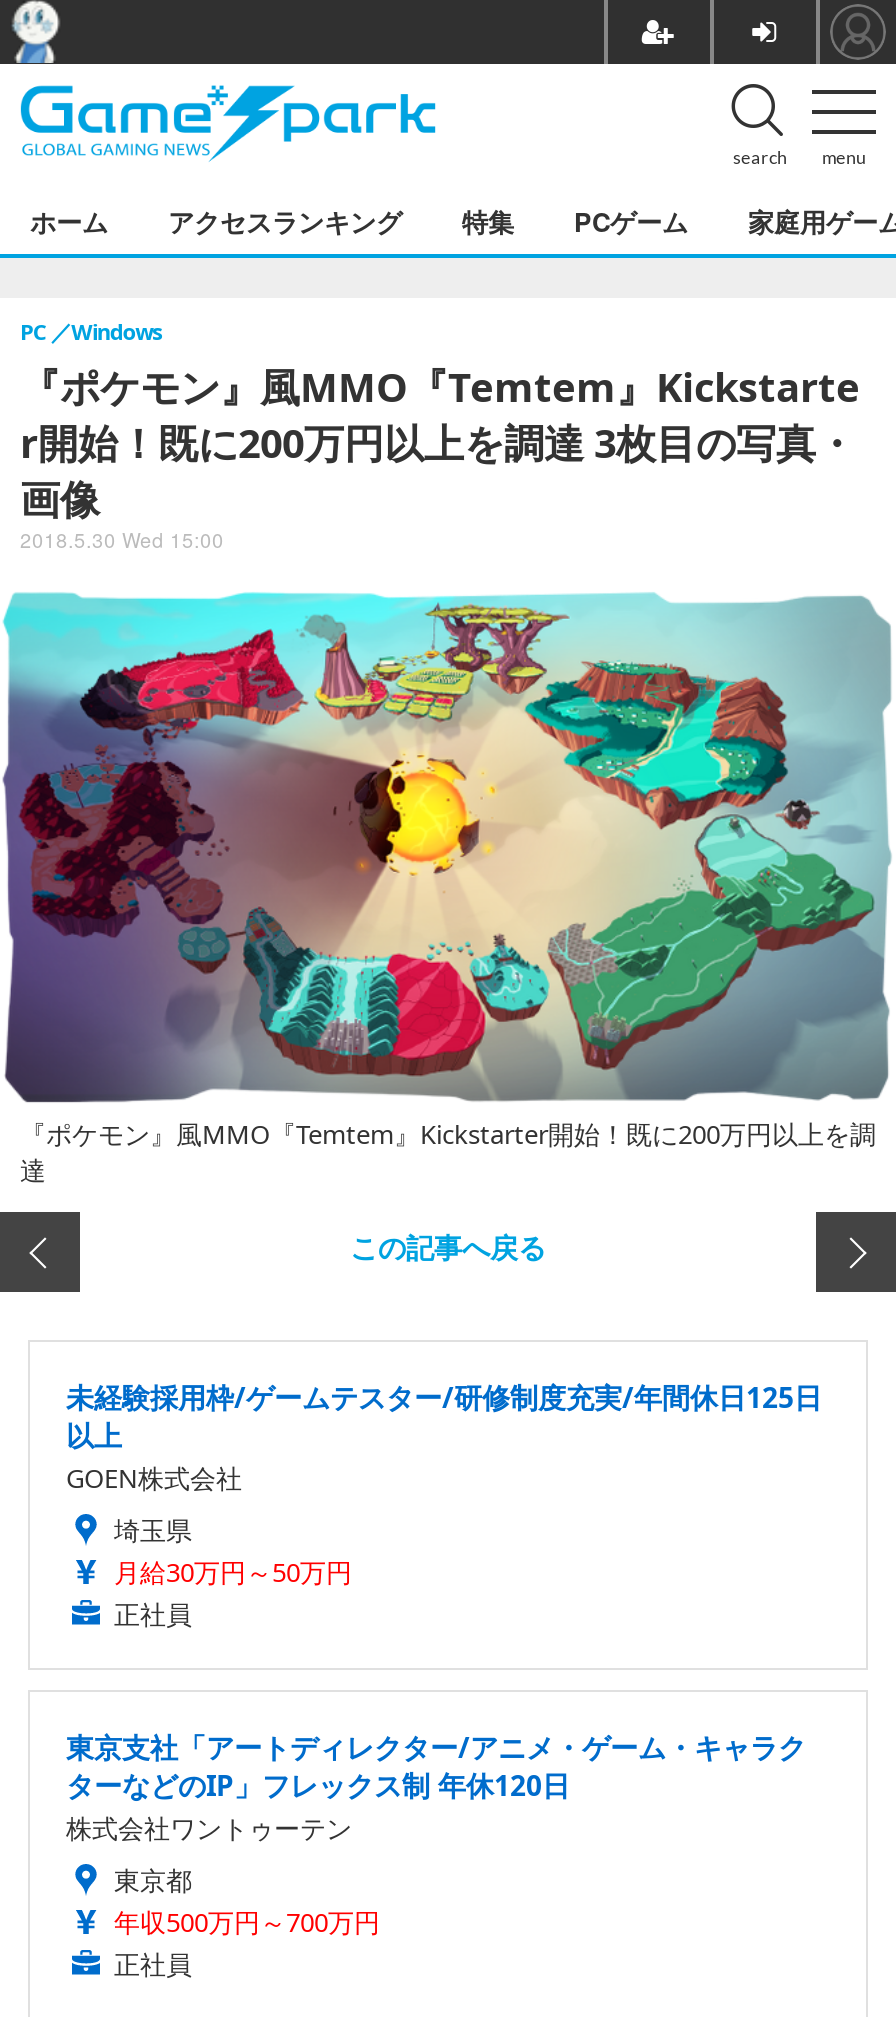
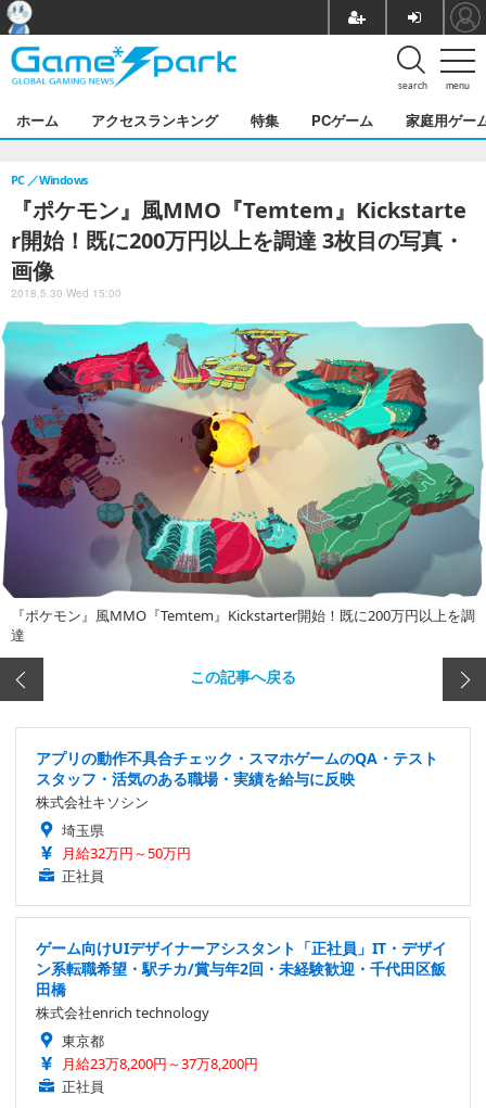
[66,1378,822,1496] 未経験採用枠/ゲームテスター/研修制度充実/年間休日125日 | 以上 | GOEN株式会社 -> [36,747,438,812] アプリの動作不具合チェック・スマホゲームのQA・テスト | スタッフ・活気のある職場・実績を給与に反映 | 株式会社キソシン
[114,1554,352,1590] 月給30万円～50万円 -> [62,843,191,863] 月給32万円～50万円
[66,1728,806,1846] 東京支社「アートディレクター/アニメ・ゲーム・キャラク | ターなどのIP」フレックス制 年休120日 | 株式会社ワントゥーテン -> [36,937,447,1022] ゲーム向けUIデザイナーアシスタント「正社員」IT・デザイ | ン系転職希望・駅チカ/賞与年2回・未経験歓迎・千代田区飯 | 田橋 | 株式会社enrich technology
[114,1904,380,1940] 年収500万円～700万円 -> [62,1054,258,1073] 月給23万8,200円～37万8,200円

